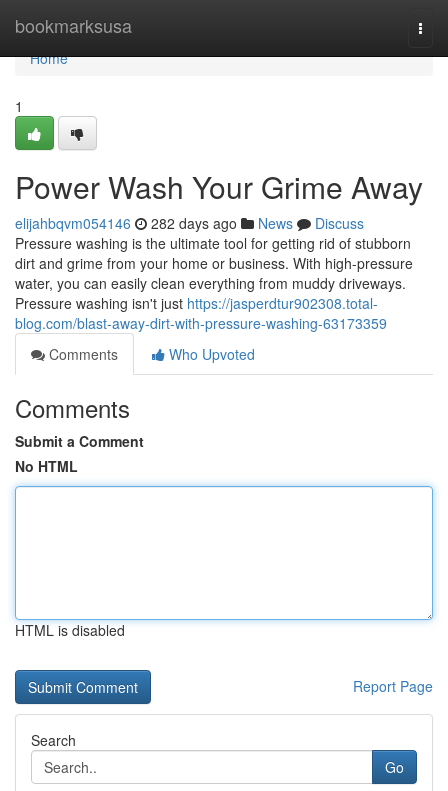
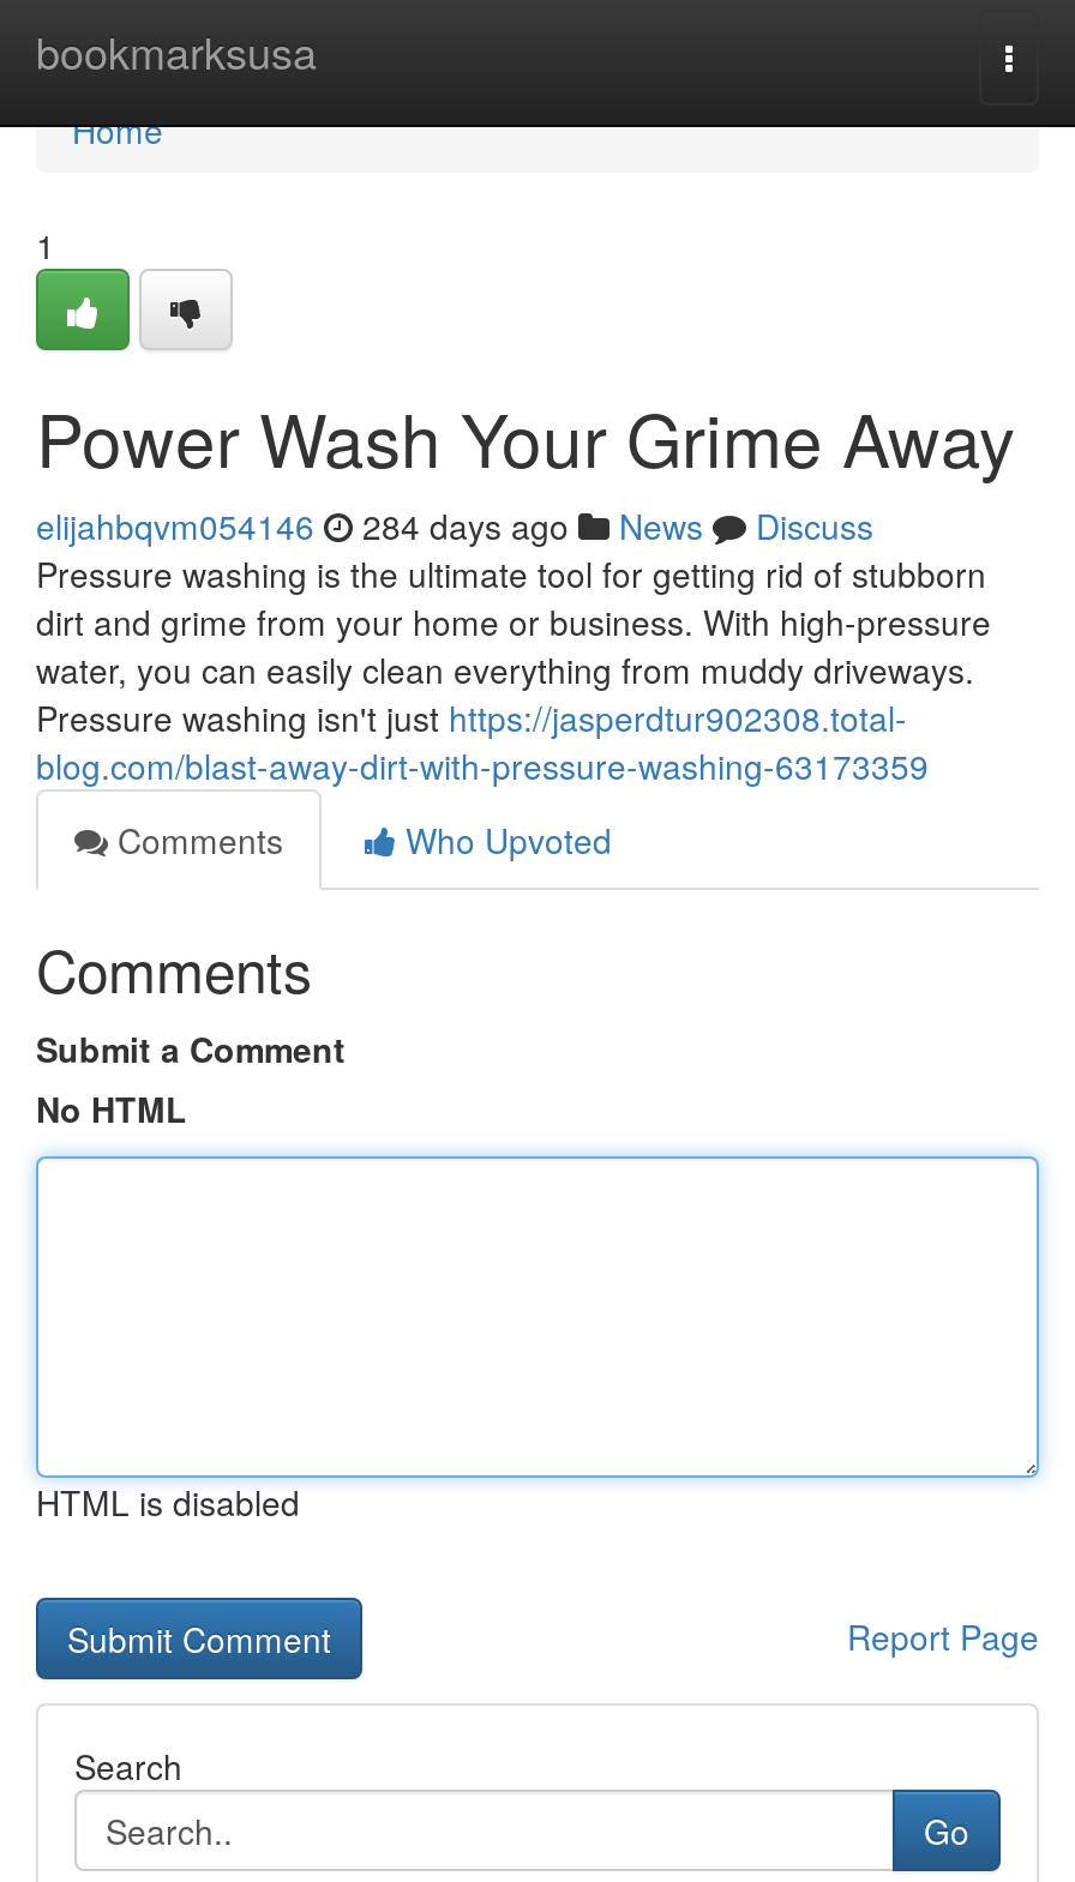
[15,213,364,233] elijahbqvm054146 282 days ago News Discuss -> [36,501,873,549] elijahbqvm054146 284 days ago News Discuss

